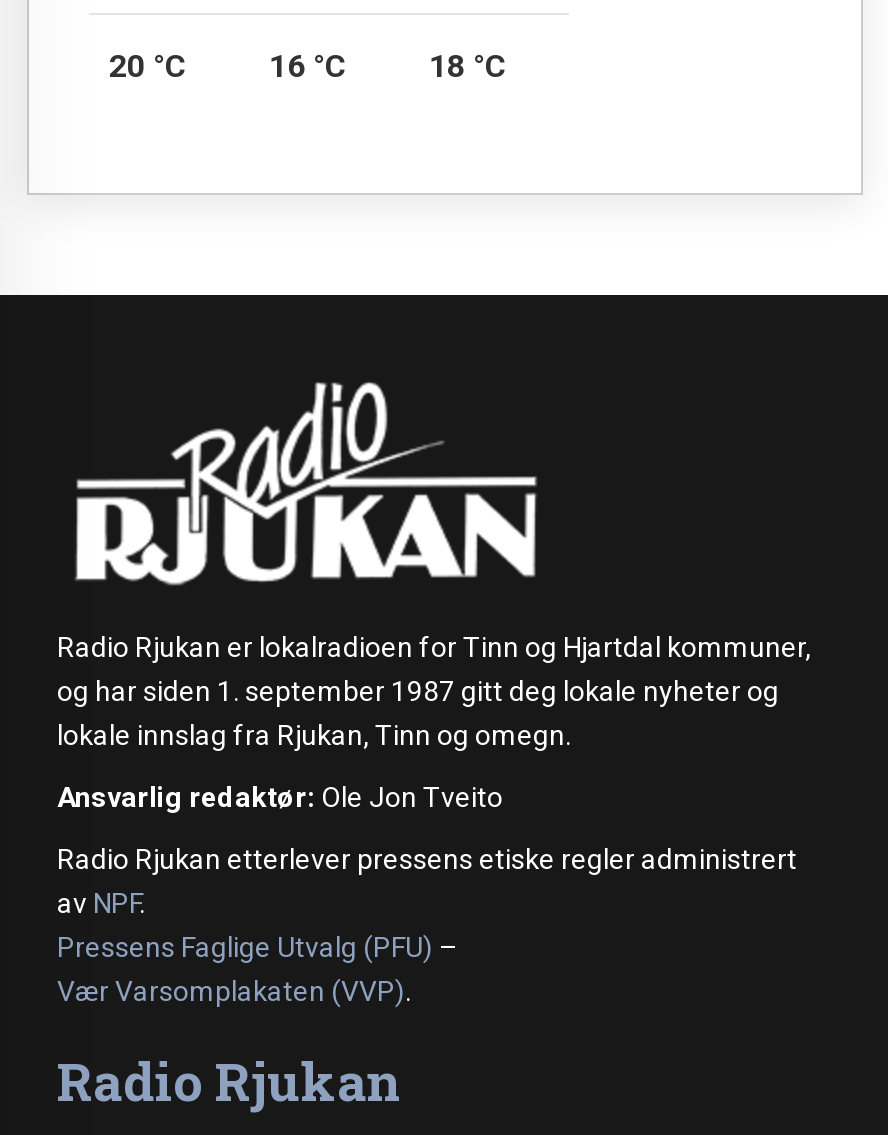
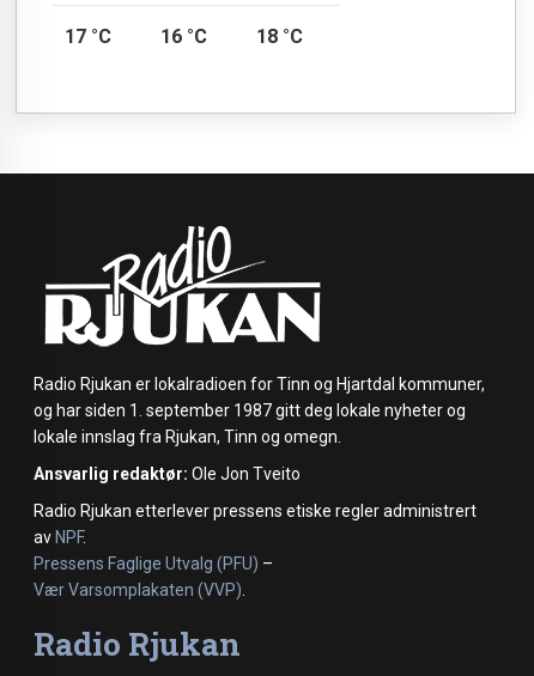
[109,47,187,85] 20 °C -> [65,25,111,48] 17 °C

